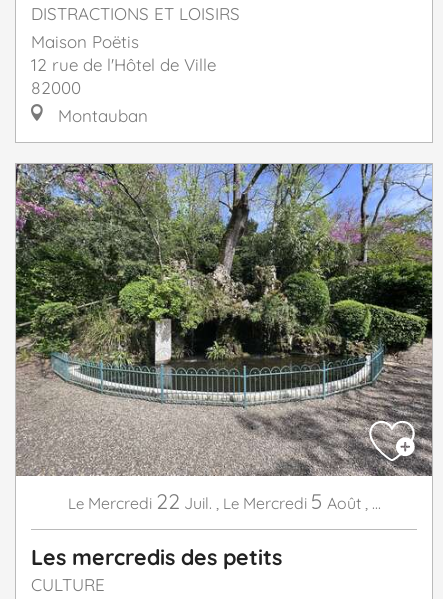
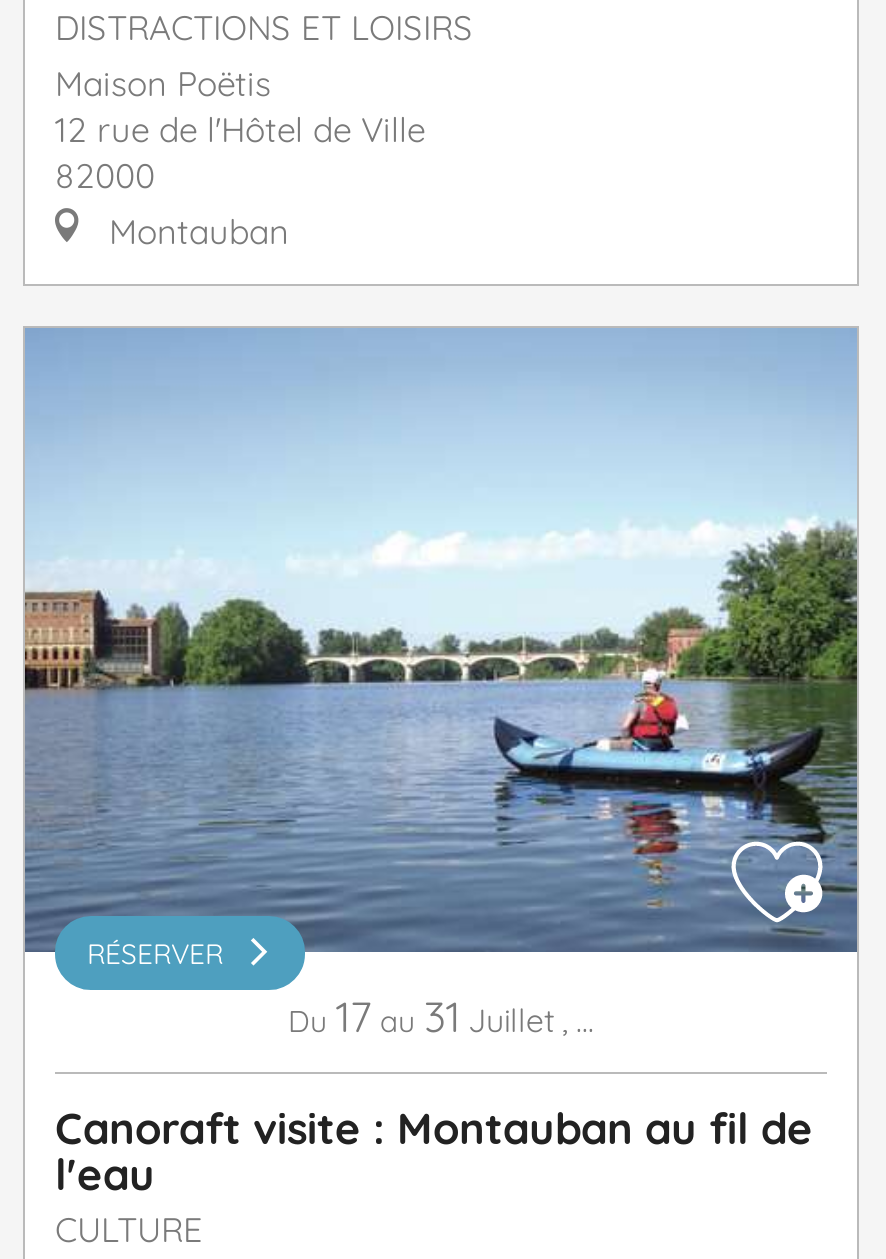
[15,163,432,514] [image] | Le Mercredi 22 Juil., Le Mercredi 5 Août,... -> [23,326,859,1042] [image] | RÉSERVER | Du 17 au 31 Juillet,...
[31,543,282,570] Les mercredis des petits -> [55,1100,813,1200] Canoraft visite : Montauban au fil de | l'eau

